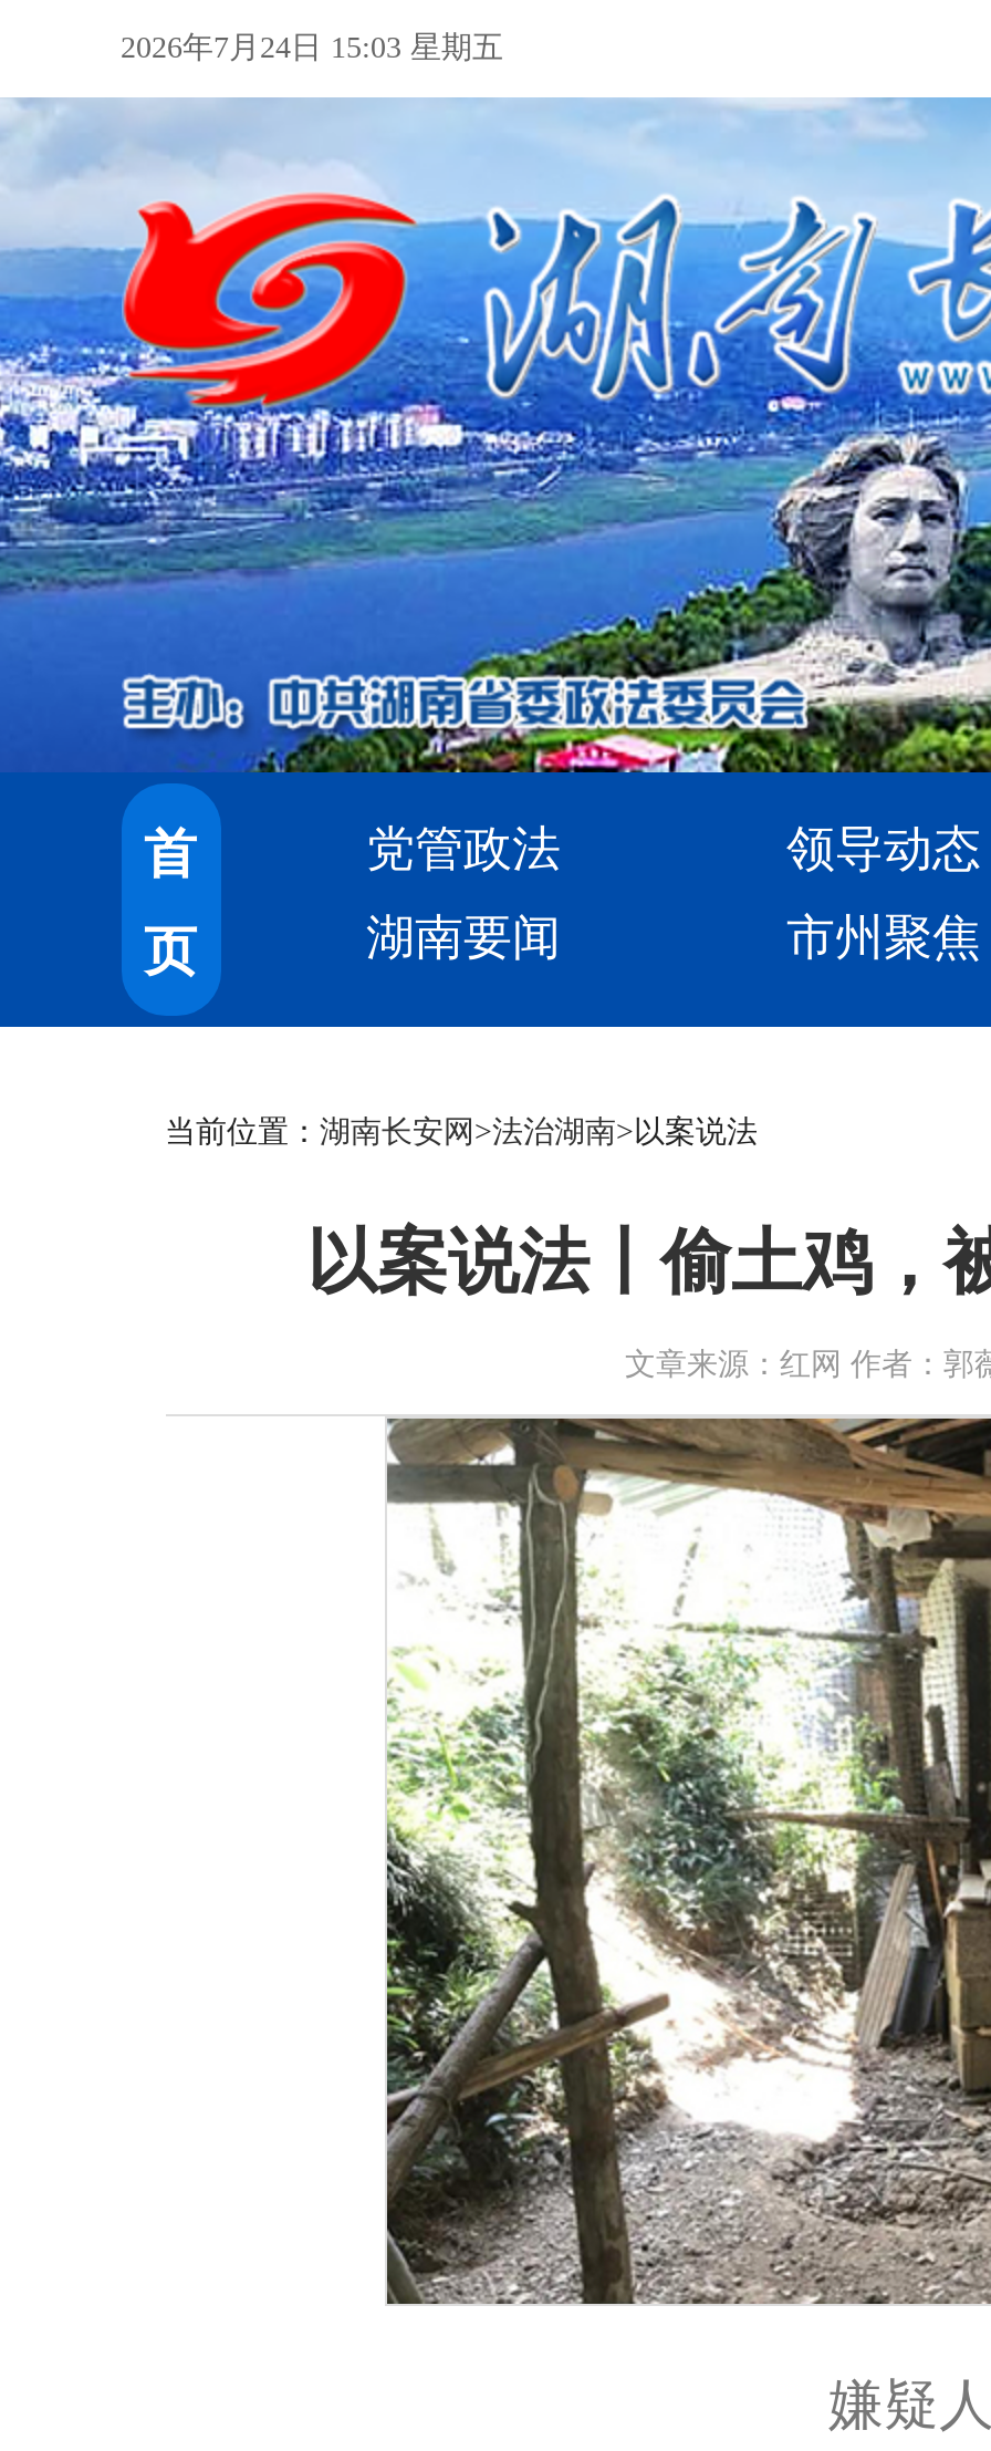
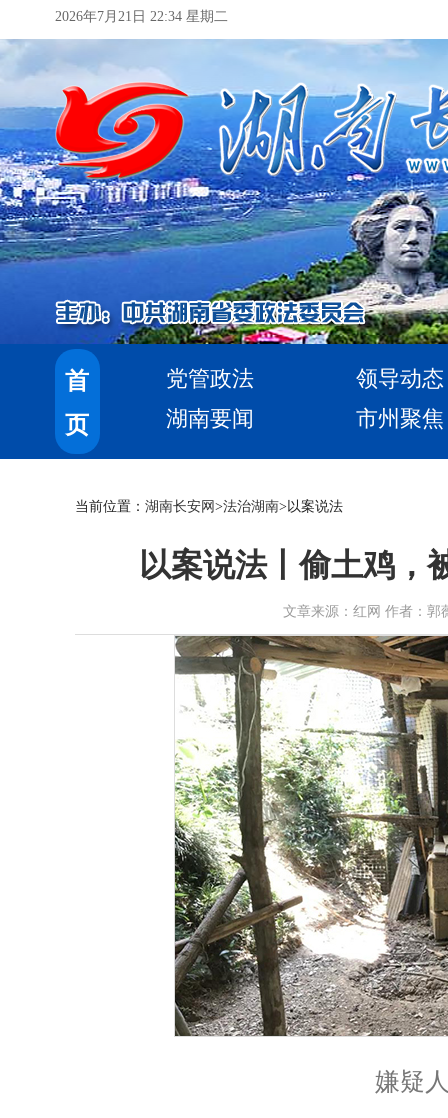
[121,31,503,64] 2026年7月24日 15:03 星期五 -> [54,9,227,24] 2026年7月21日 22:34 星期二

